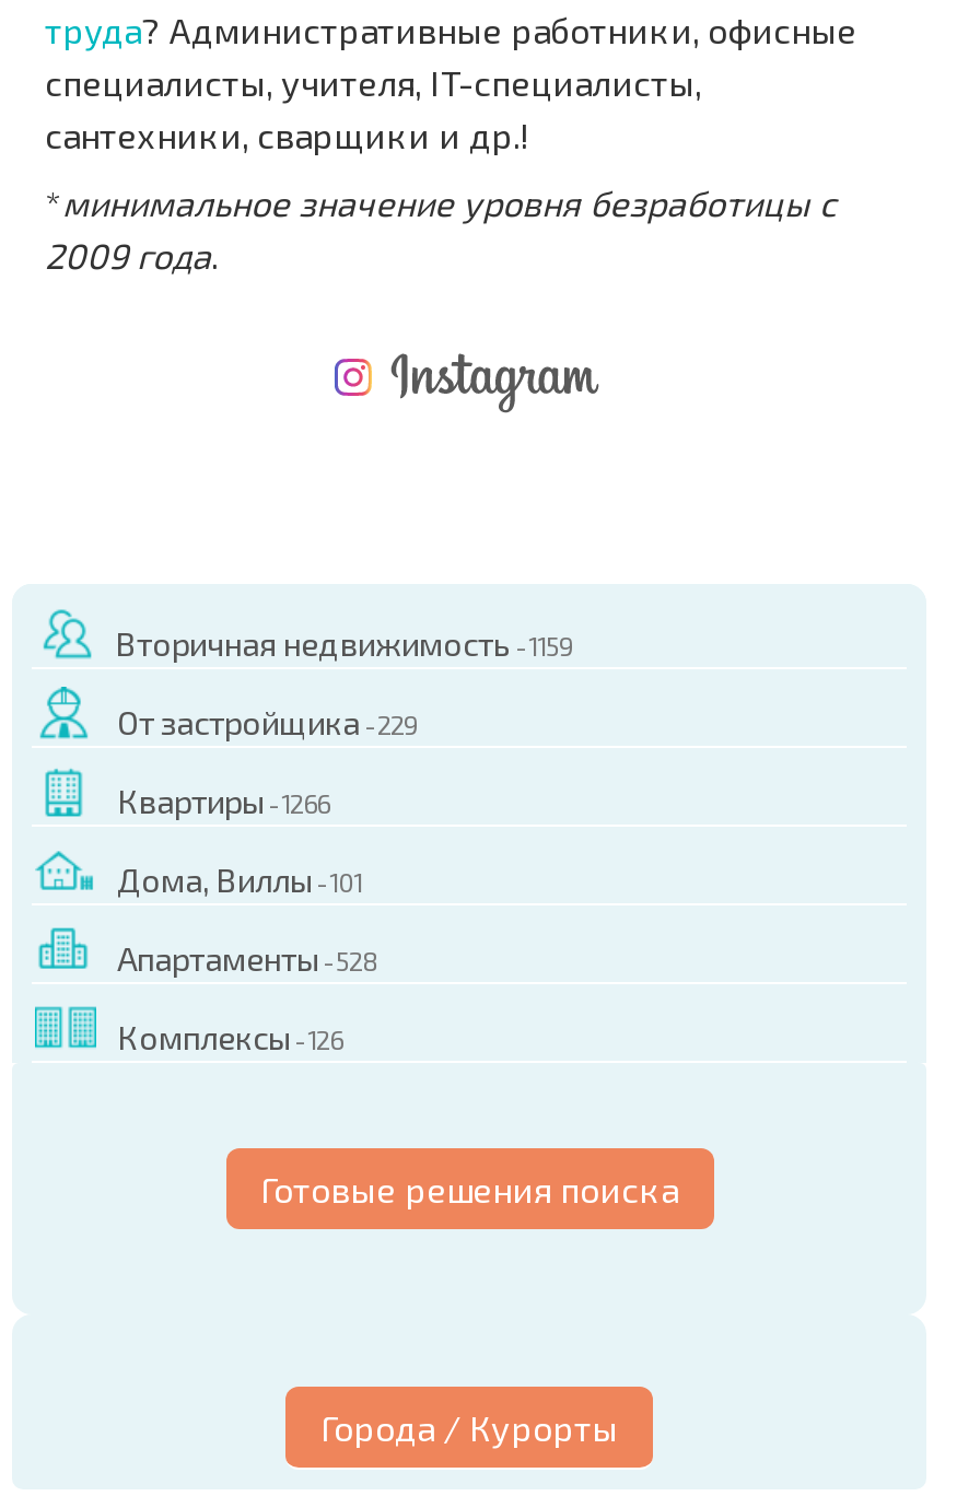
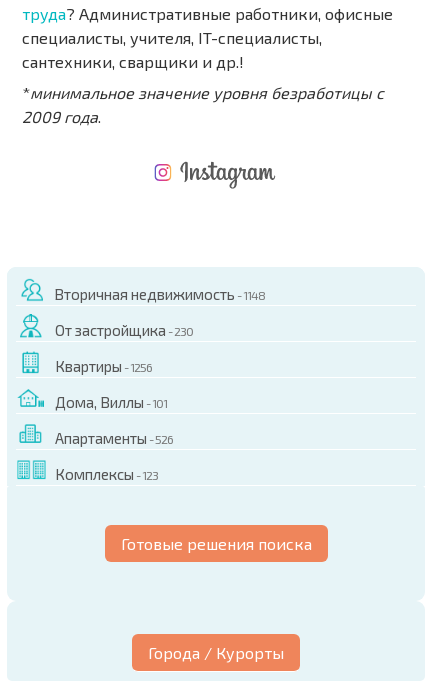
[115,623,572,663] Вторичная недвижимость - 1159 -> [54,285,265,303] Вторичная недвижимость - 1148
[117,702,417,741] От застройщика - 229 -> [55,321,193,339] От застройщика - 230
[117,781,329,820] Квартиры - 1266 -> [55,357,152,375] Квартиры - 1256
[117,938,377,978] Апартаменты - 528 -> [55,429,173,447] Апартаменты - 526
[117,1017,342,1056] Комплексы - 126 -> [55,465,158,483] Комплексы - 123

